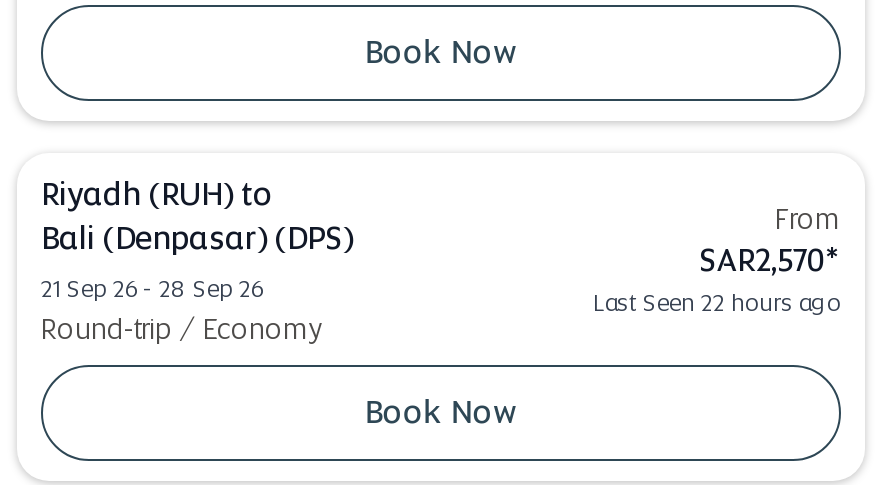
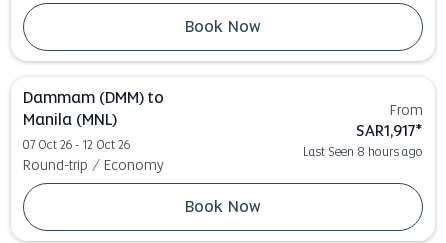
[41,173,353,305] Riyadh (RUH) to | Bali (Denpasar) (DPS) | 21 Sep 26 - 28 Sep 26 -> [23,87,164,153] Dammam (DMM) to | Manila (MNL) | 07 Oct 26 - 12 Oct 26
[593,239,841,319] SAR2,570* | Last Seen 22 hours ago -> [303,120,423,160] SAR1,917* | Last Seen 8 hours ago

